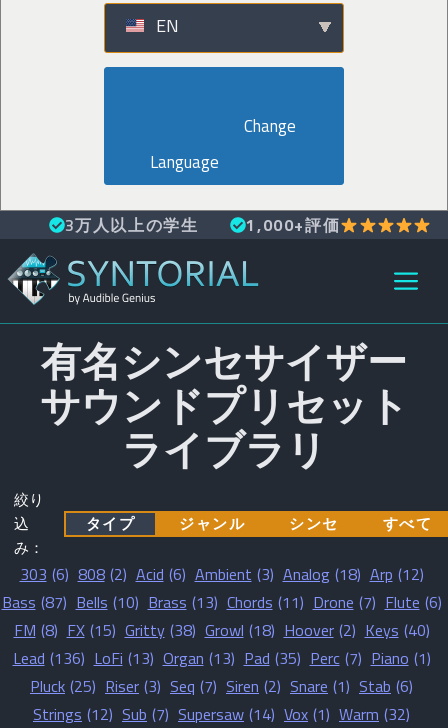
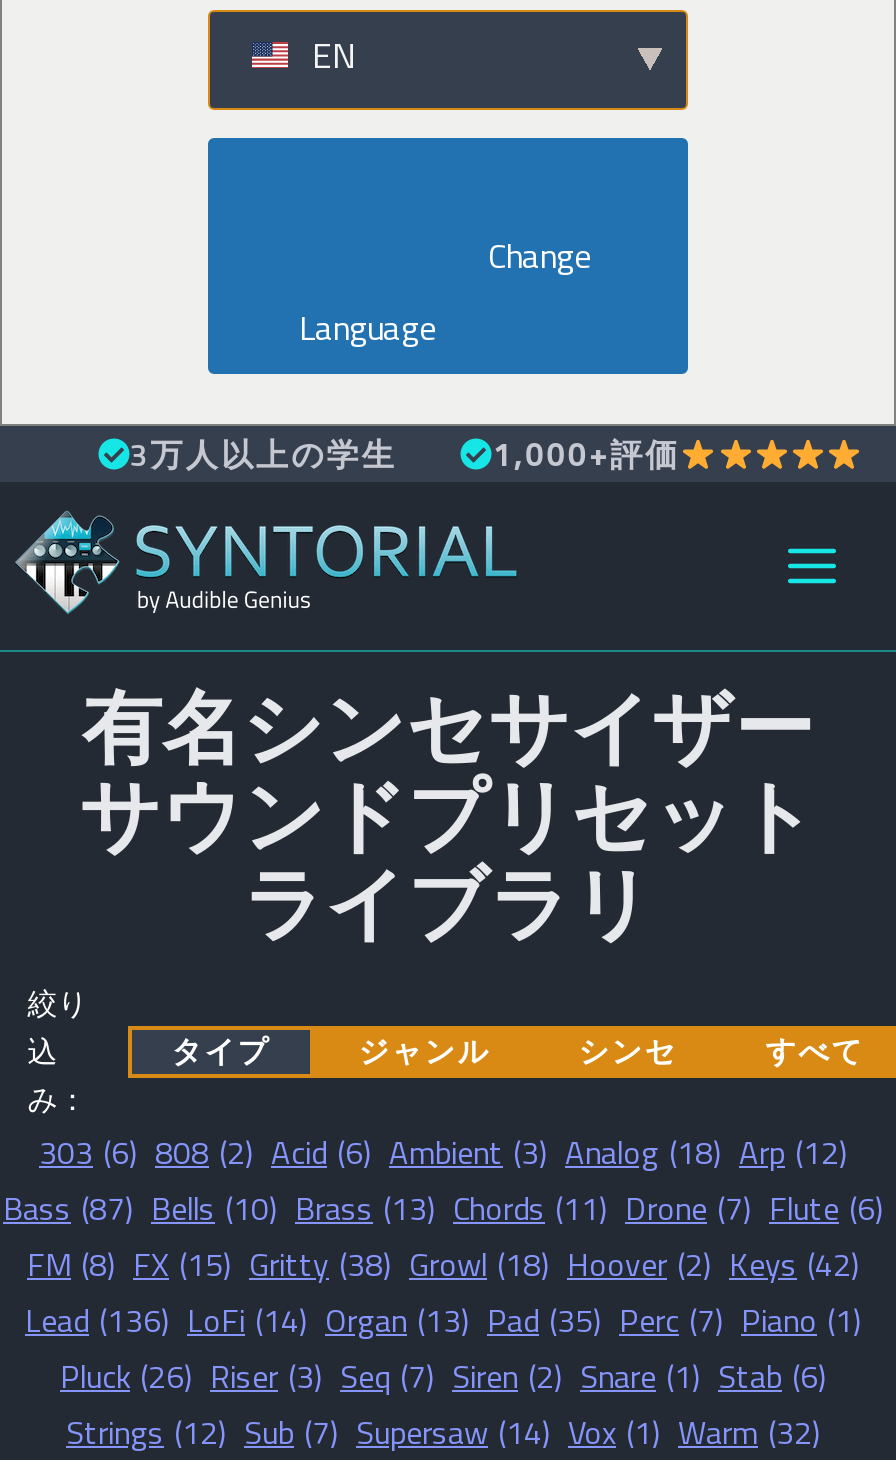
[13,618,429,642] FM (8) FX (15) Gritty (38) Growl (18) Hoover (2) Keys (40) -> [27,1240,859,1288] FM (8) FX (15) Gritty (38) Growl (18) Hoover (2) Keys (42)
[12,646,430,670] Lead (136) LoFi (13) Organ (13) Pad (35) Perc (7) Piano (1) -> [25,1296,861,1344] Lead (136) LoFi (14) Organ (13) Pad (35) Perc (7) Piano (1)
[30,674,413,698] Pluck (25) Riser (3) Seq (7) Siren (2) Snare (1) Stab (6) -> [60,1352,826,1400] Pluck (26) Riser (3) Seq (7) Siren (2) Snare (1) Stab (6)

